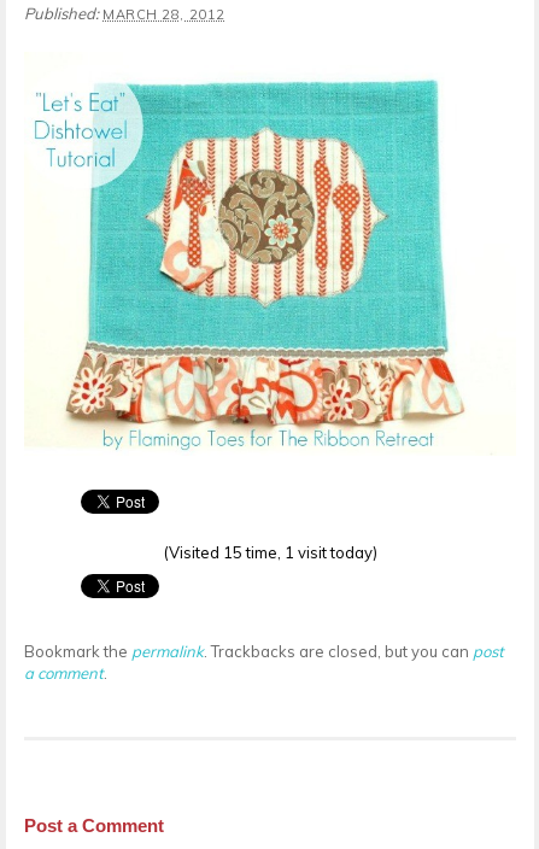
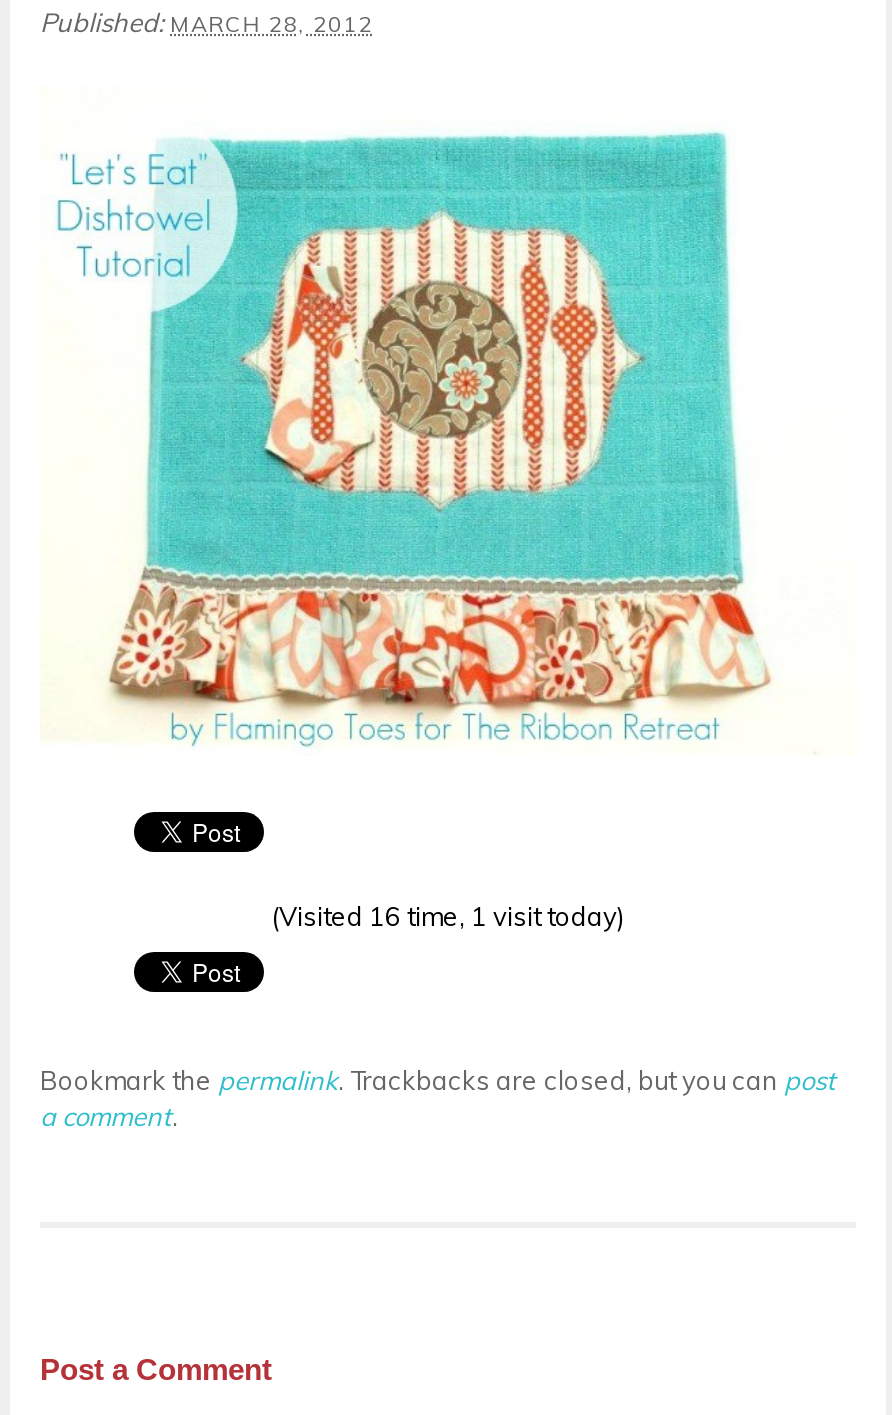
[163,542,377,561] (Visited 15 time, 1 visit today) -> [271,899,625,931] (Visited 16 time, 1 visit today)

